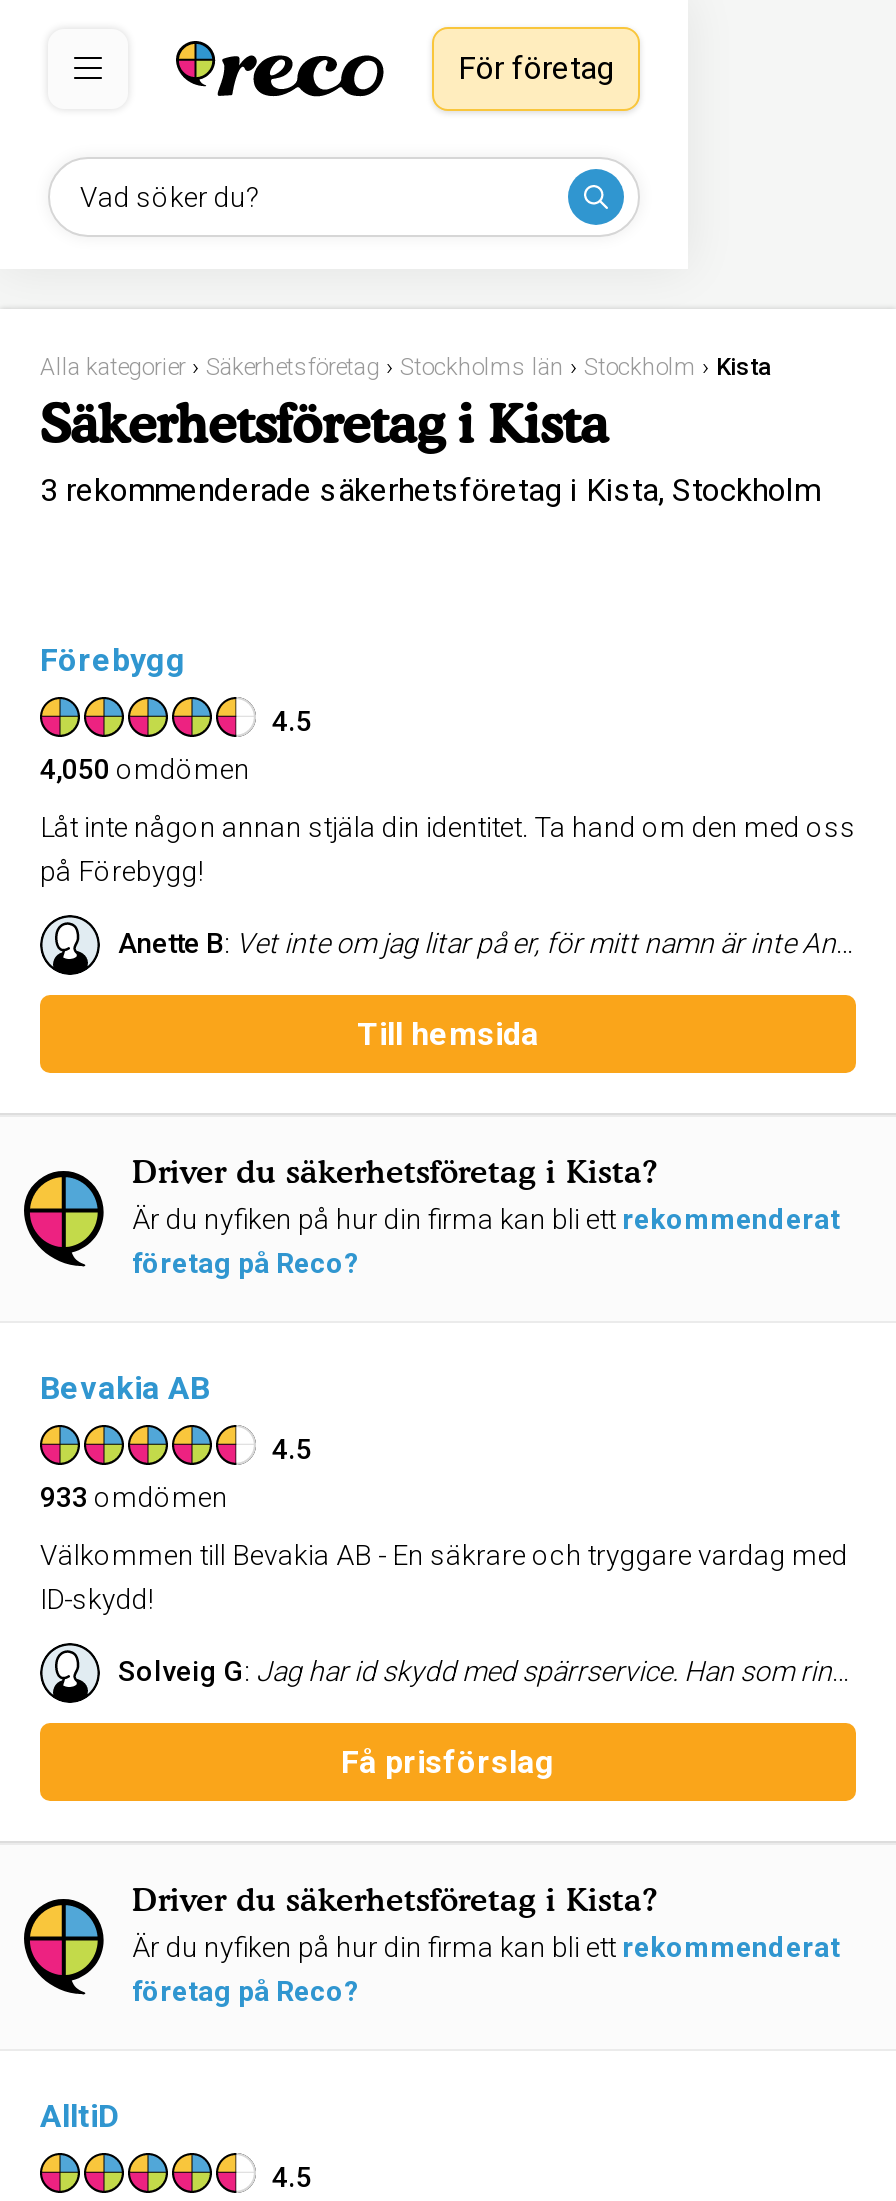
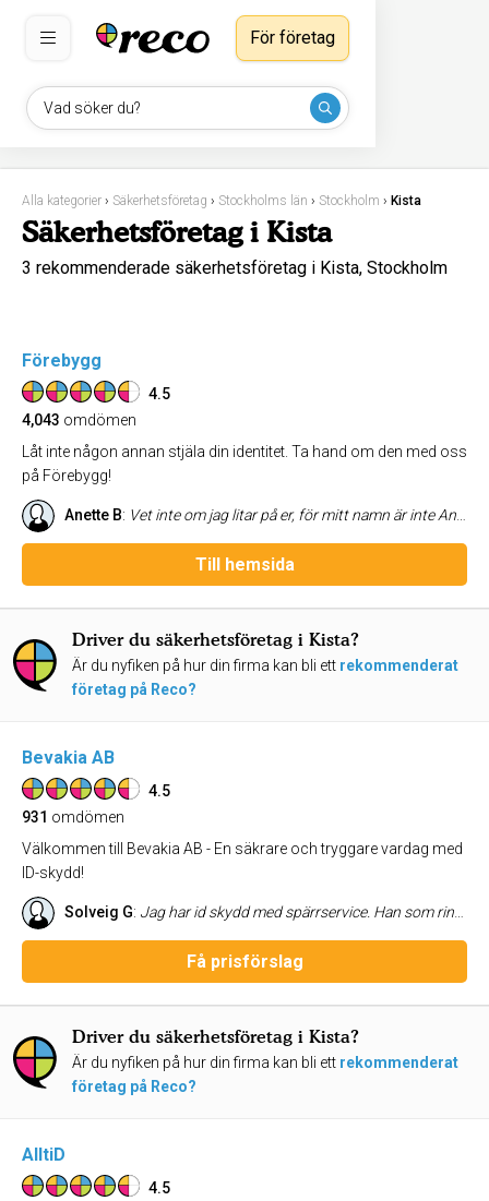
[40,753,250,785] 4,050 omdömen -> [22,411,136,429] 4,043 omdömen
[40,1481,228,1513] 933 omdömen -> [22,808,124,826] 931 omdömen

